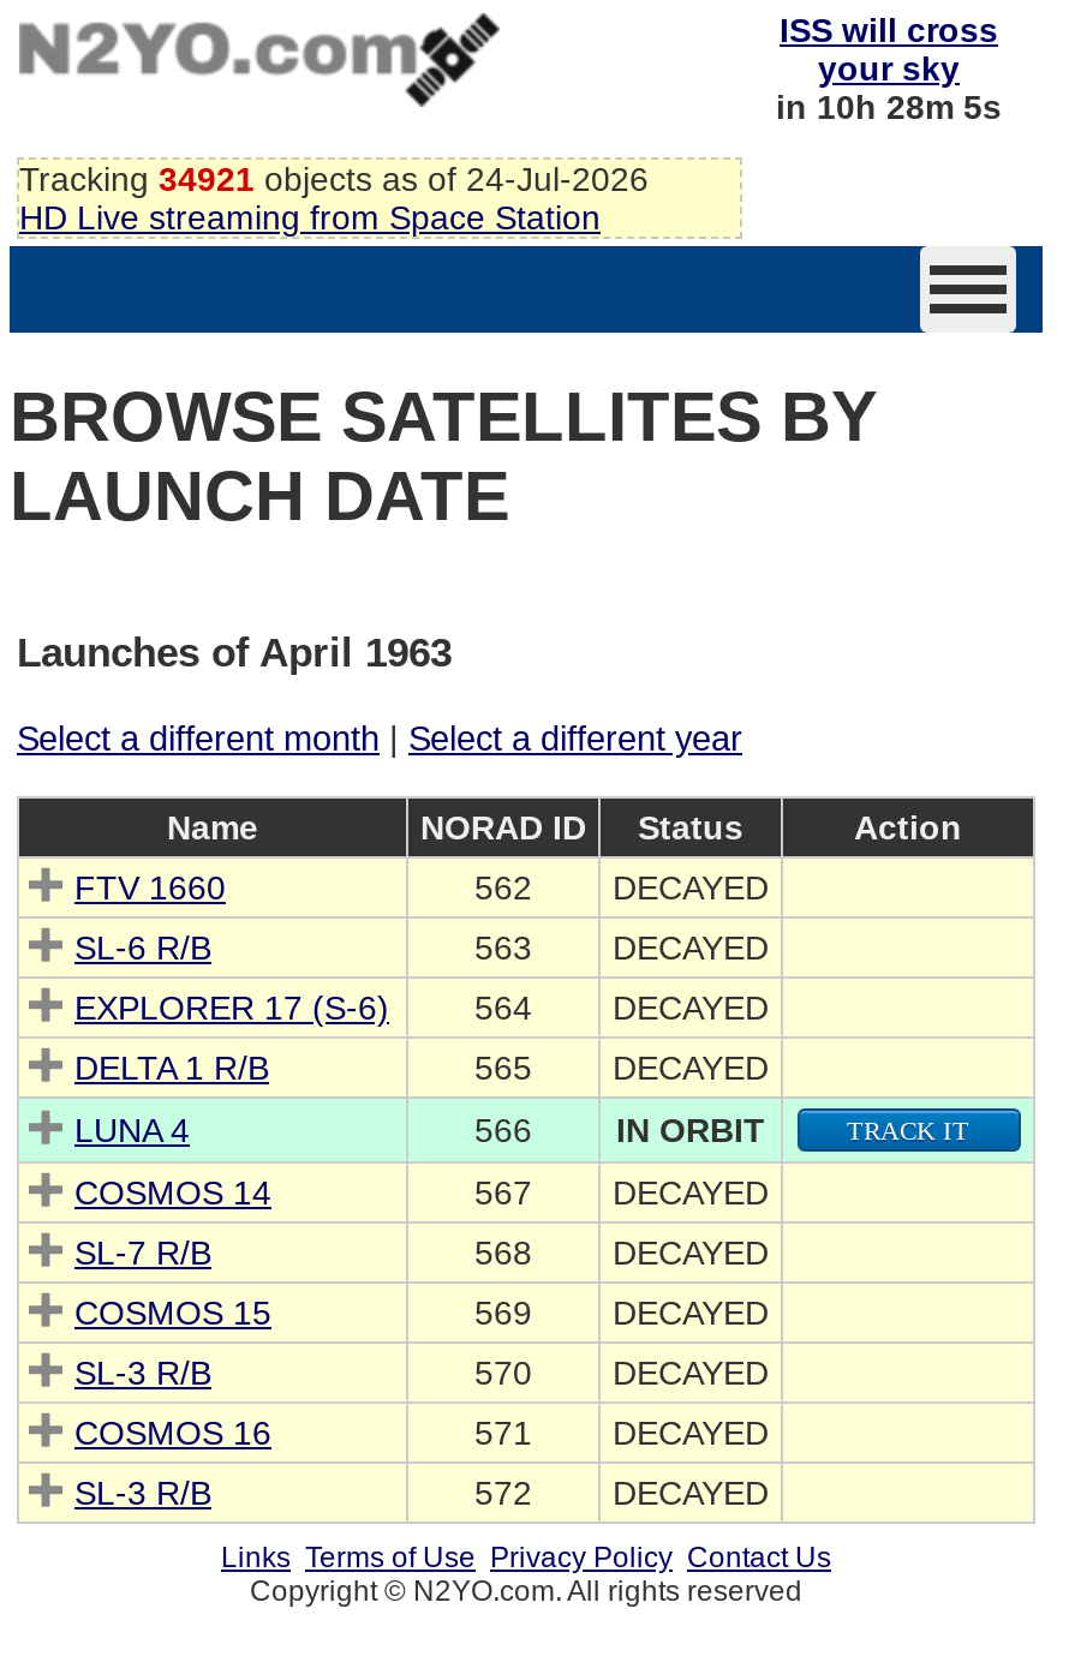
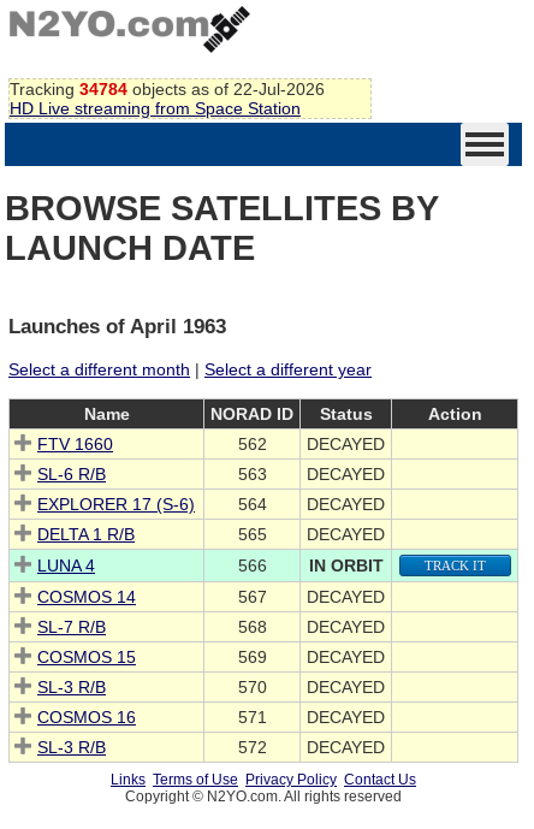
[776,11,1002,126] ISS will cross | your sky | in 10h 28m 5s -> none
[19,159,649,198] Tracking 34921 objects as of 24-Jul-2026 -> [10,79,325,98] Tracking 34784 objects as of 22-Jul-2026

